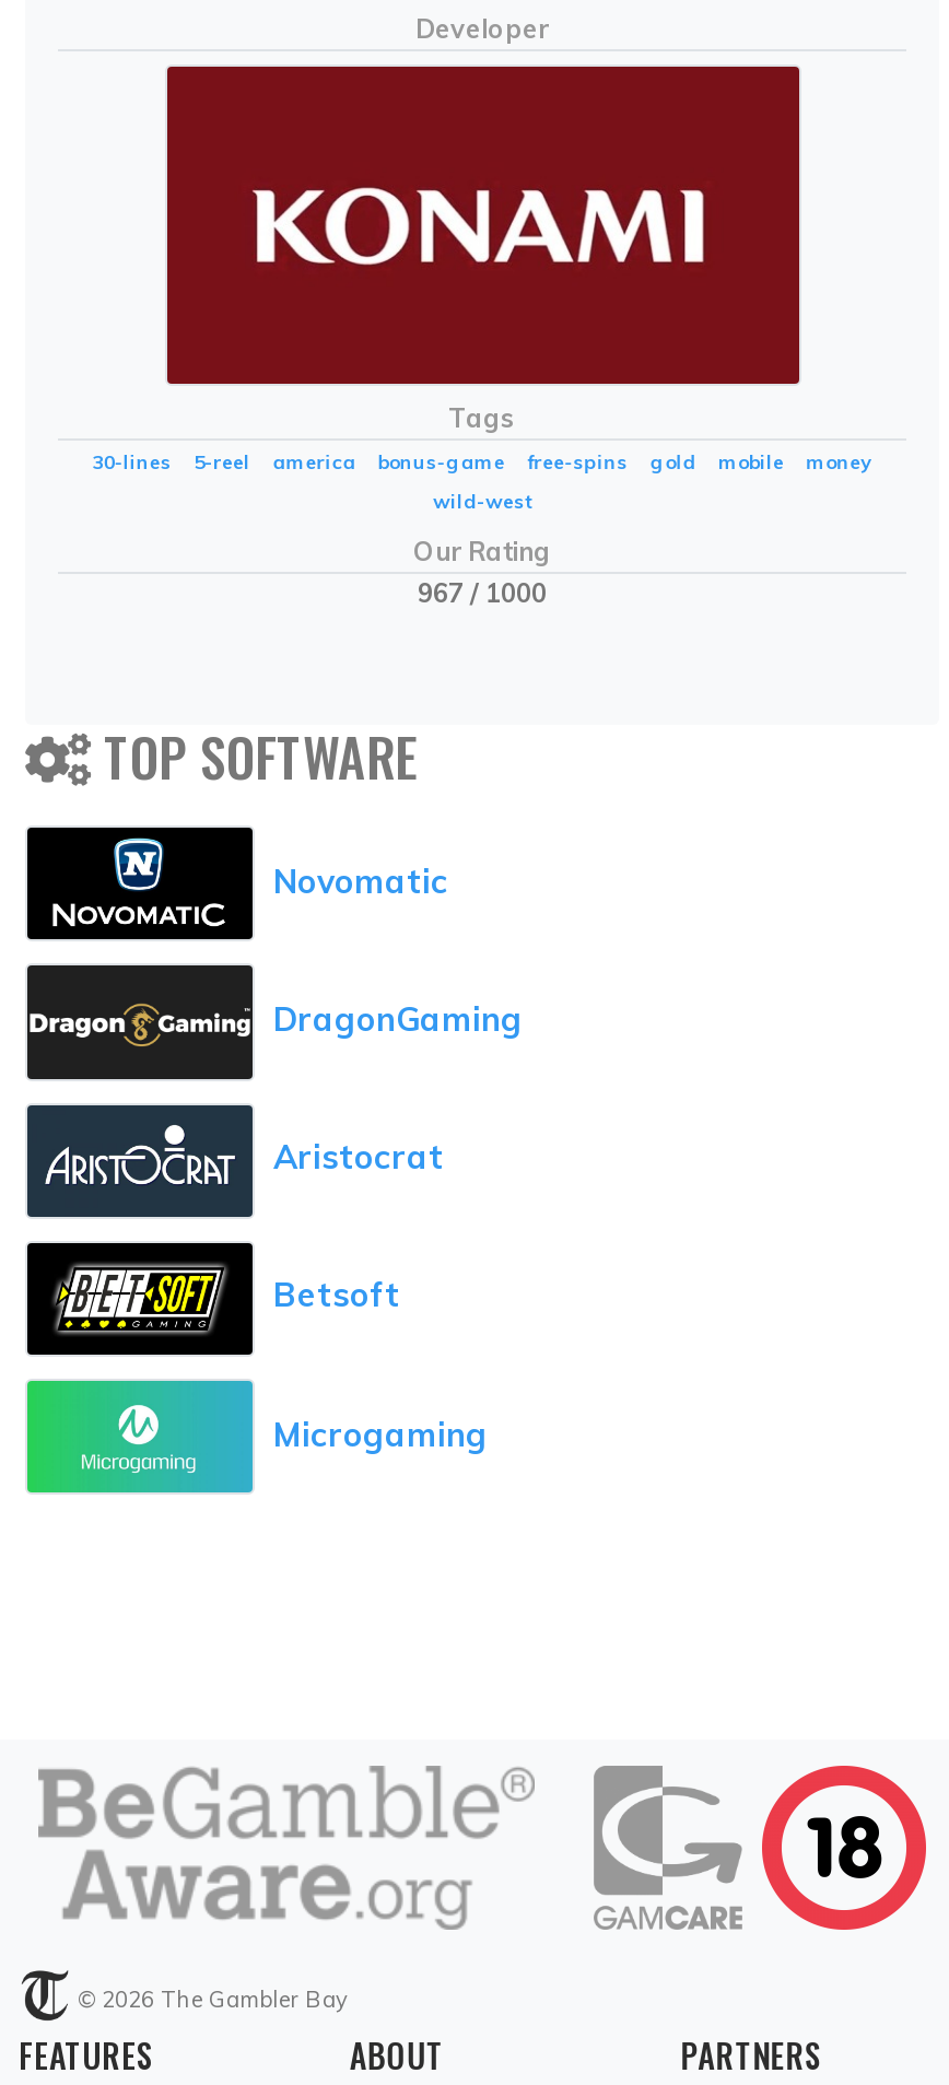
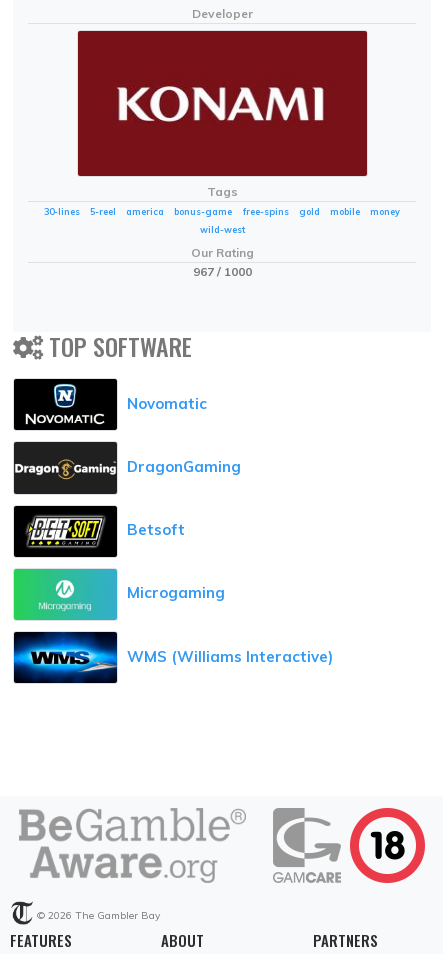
[27,1110,444,1210] [image] | Aristocrat -> none
moved [82,1274,488,1492] -> [39,520,224,620]: [image] | Betsoft | Microgaming
none -> [13,631,332,684] [image] | WMS (Williams Interactive)

